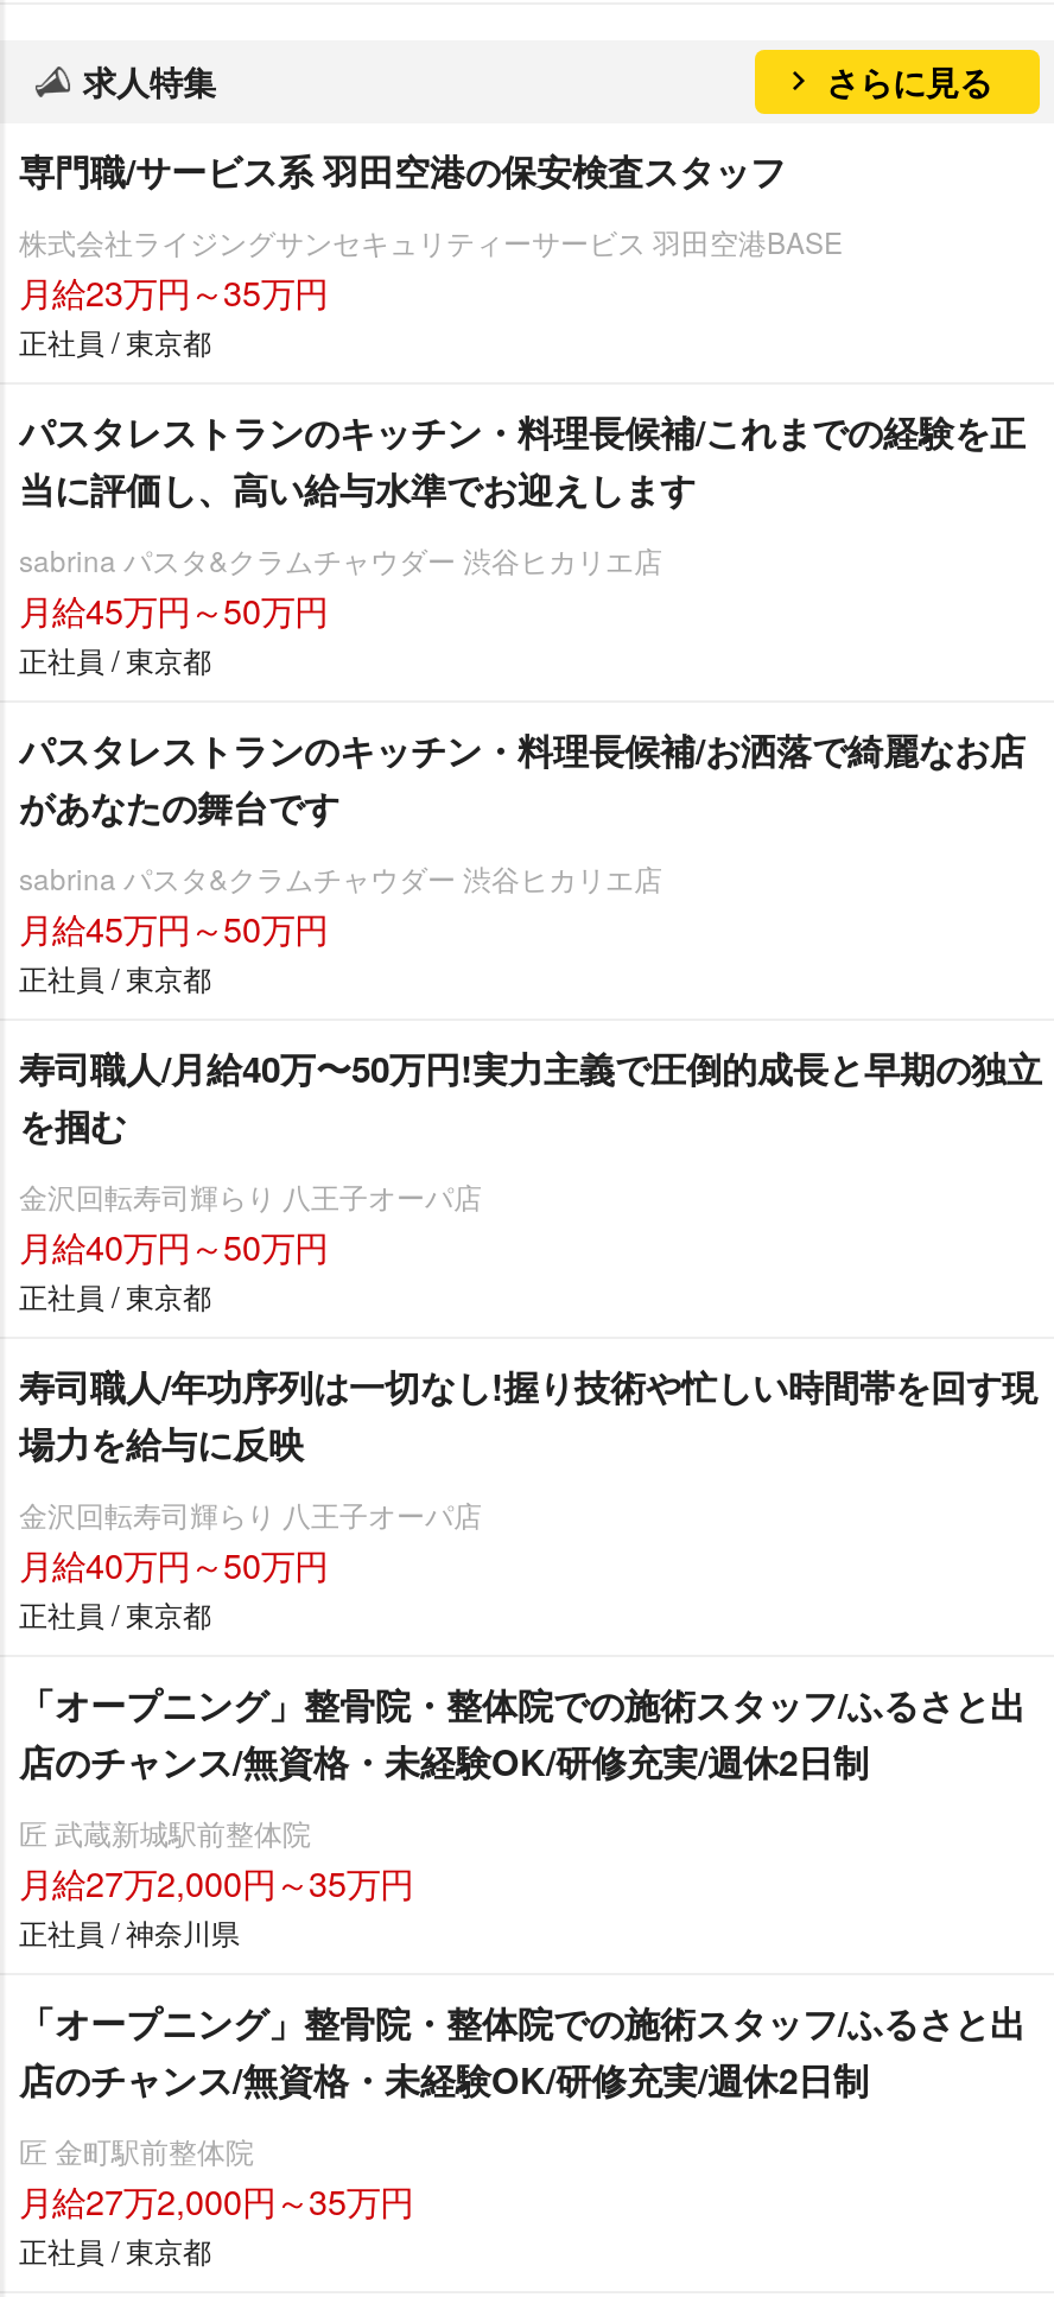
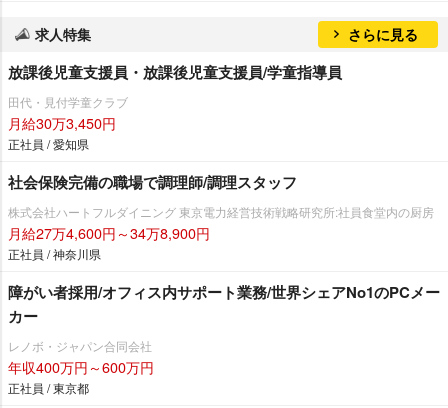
[19,145,1042,1906] 専門職/サービス系 羽田空港の保安検査スタッフ | 株式会社ライジングサンセキュリティーサービス 羽田空港BASE | 月給23万円～35万円 | 正社員 / 東京都 | パスタレストランのキッチン・料理長候補/これまでの経験を正 | 当に評価し、高い給与水準でお迎えします | sabrina パスタ&クラムチャウダー 渋谷ヒカリエ店 | 月給45万円～50万円 | 正社員 / 東京都 | パスタレストランのキッチン・料理長候補/お洒落で綺麗なお店 | があなたの舞台です | sabrina パスタ&クラムチャウダー 渋谷ヒカリエ店 | 月給45万円～50万円 | 正社員 / 東京都 | 寿司職人/月給40万〜50万円!実力主義で圧倒的成長と早期の独立 | を掴む | 金沢回転寿司輝らり 八王子オーパ店 | 月給40万円～50万円 | 正社員 / 東京都 | 寿司職人/年功序列は一切なし!握り技術や忙しい時間帯を回す現 | 場力を給与に反映 | 金沢回転寿司輝らり 八王子オーパ店 | 月給40万円～50万円 | 正社員 / 東京都 | 「オープニング」整骨院・整体院での施術スタッフ/ふるさと出 | 店のチャンス/無資格・未経験OK/研修充実/週休2日制 | 匠 武蔵新城駅前整体院 | 月給27万2,000円～35万円 -> [8,61,434,243] 放課後児童支援員・放課後児童支援員/学童指導員 | 田代・見付学童クラブ | 月給30万3,450円 | 正社員 / 愛知県 | 社会保険完備の職場で調理師/調理スタッフ | 株式会社ハートフルダイニング 東京電力経営技術戦略研究所:社員食堂内の厨房 | 月給27万4,600円～34万8,900円
[19,1996,1026,2106] 「オープニング」整骨院・整体院での施術スタッフ/ふるさと出 | 店のチャンス/無資格・未経験OK/研修充実/週休2日制 -> [8,281,440,327] 障がい者採用/オフィス内サポート業務/世界シェアNo1のPCメー | カー
[19,2129,413,2224] 匠 金町駅前整体院 | 月給27万2,000円～35万円 -> [8,337,154,377] レノボ・ジャパン合同会社 | 年収400万円～600万円

